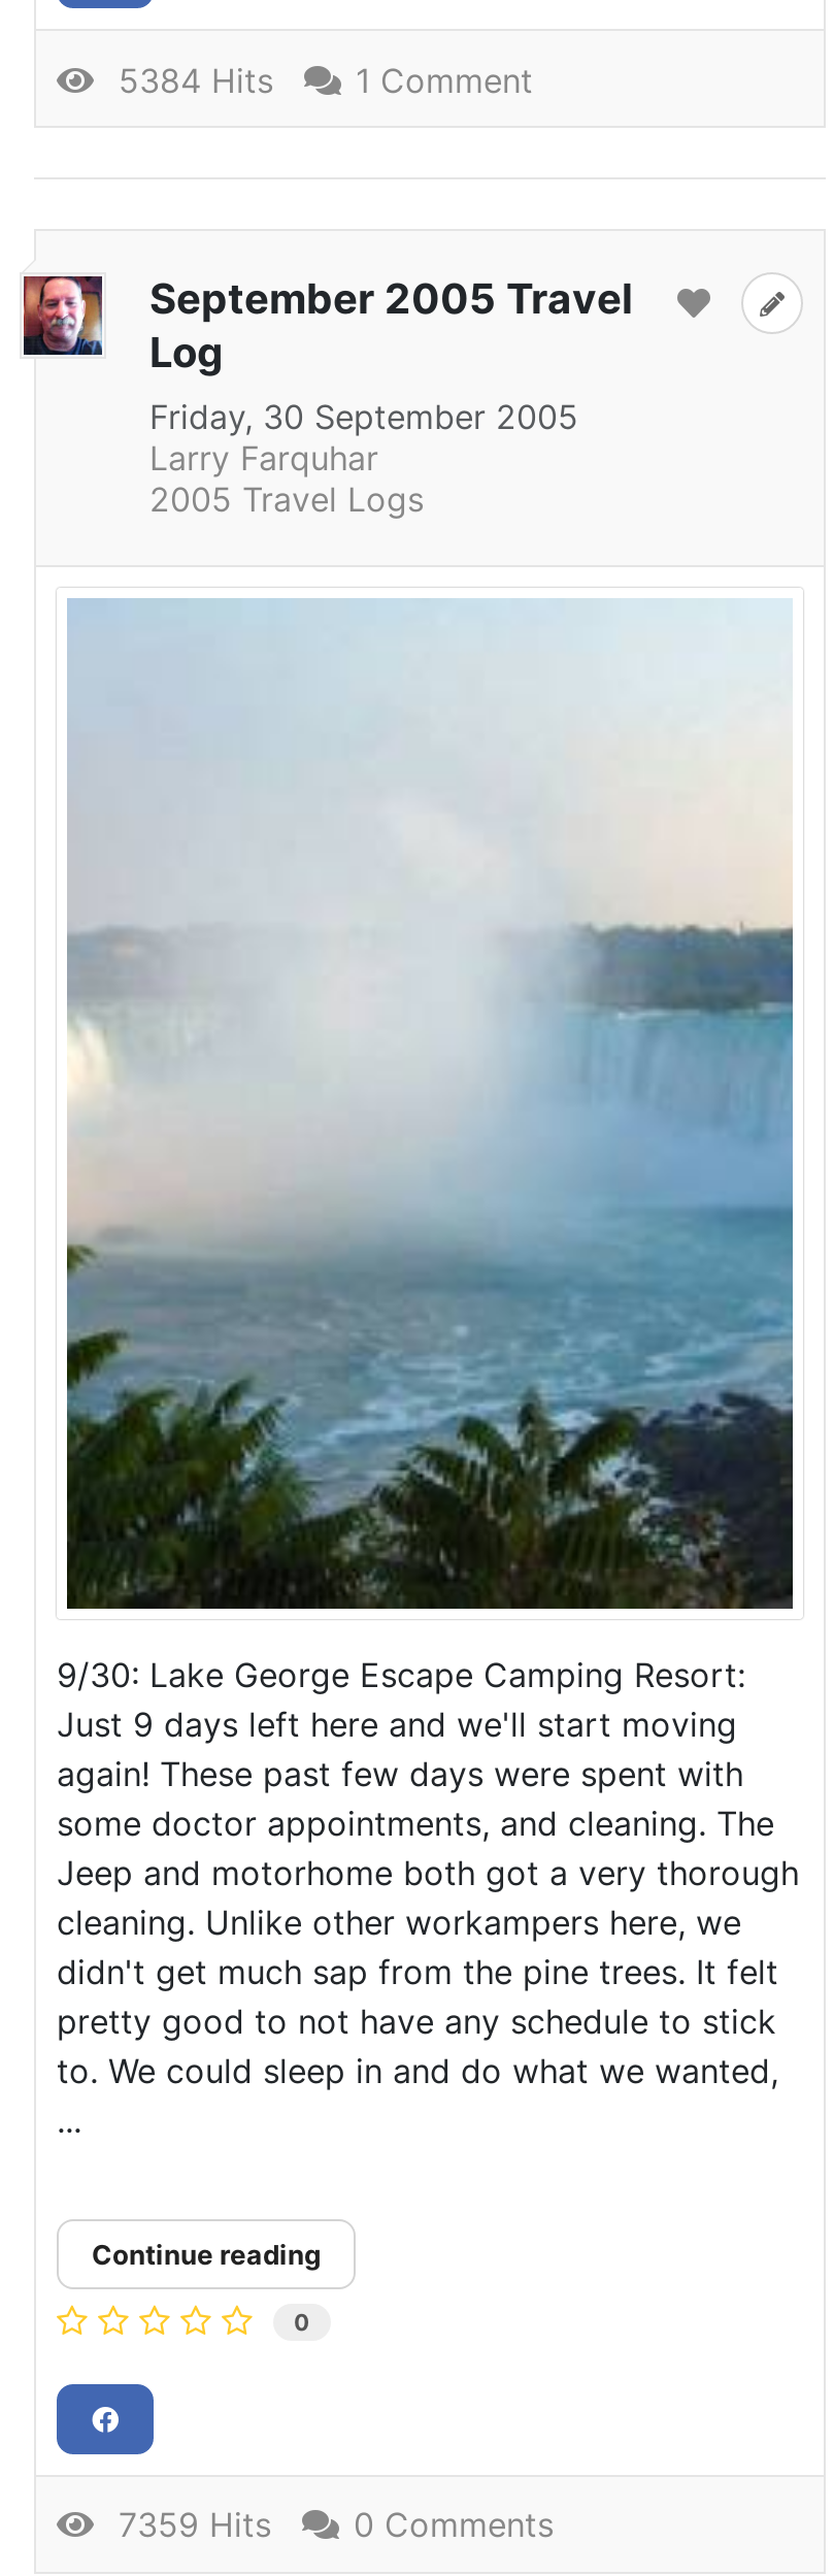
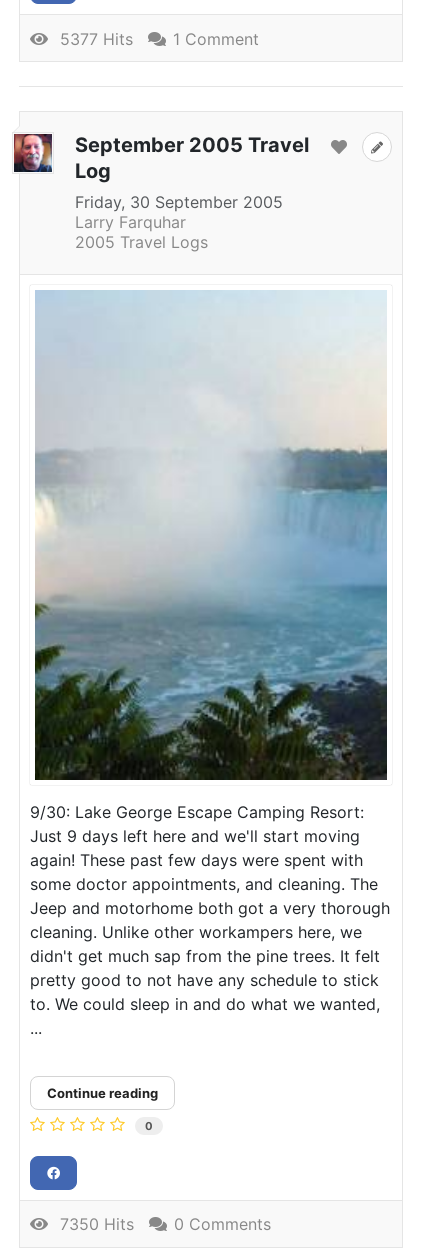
[98,59,273,101] 5384 Hits -> [50,29,133,49] 5377 Hits
[98,2505,554,2546] 7359 Hits 0 Comments -> [50,1214,271,1234] 7350 Hits 0 Comments

